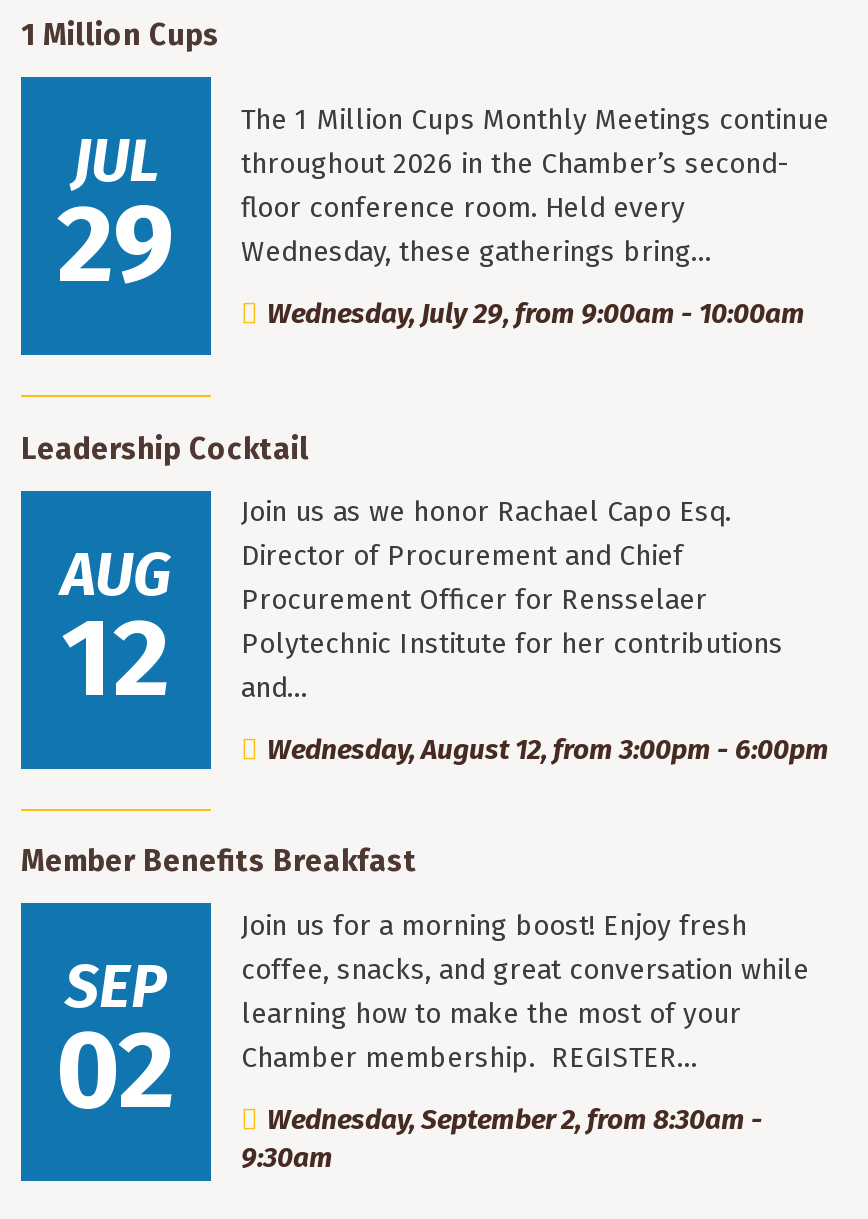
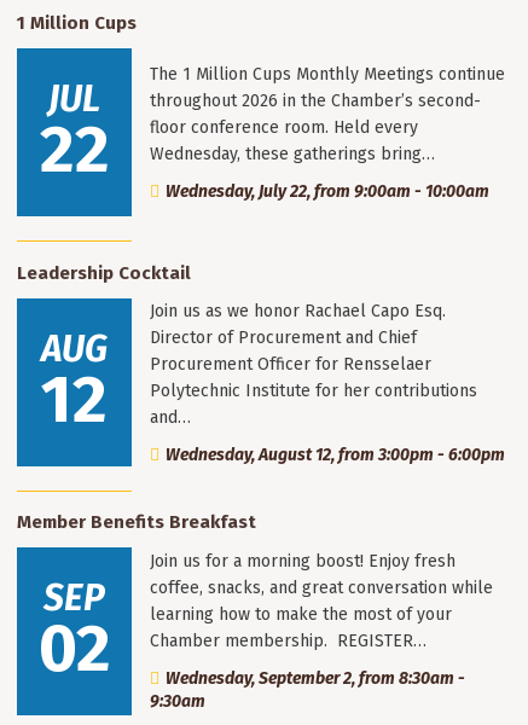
[57,179,713,311] 29 floor conference room. Held every Wednesday, these gatherings bring… -> [39,110,435,190] 22 floor conference room. Held every Wednesday, these gatherings bring…
[267,297,805,331] Wednesday, July 29, from 9:00am - 10:00am -> [166,181,489,202] Wednesday, July 22, from 9:00am - 10:00am

